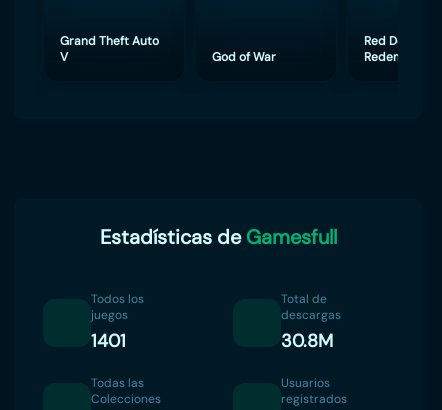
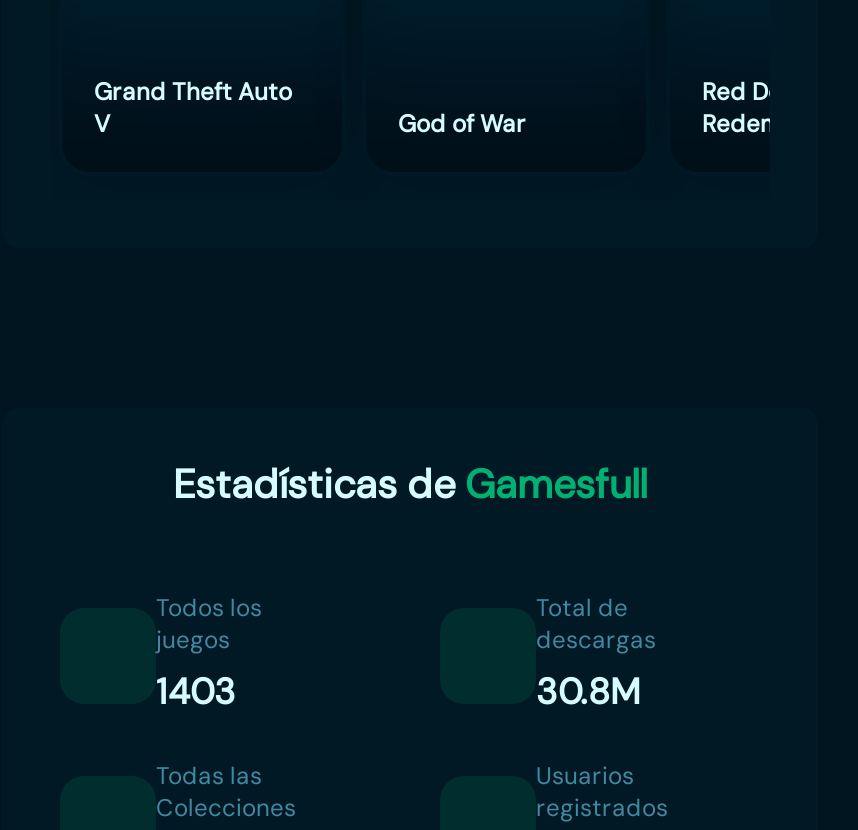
[91,329,126,353] 1401 -> [156,668,236,716] 1403

